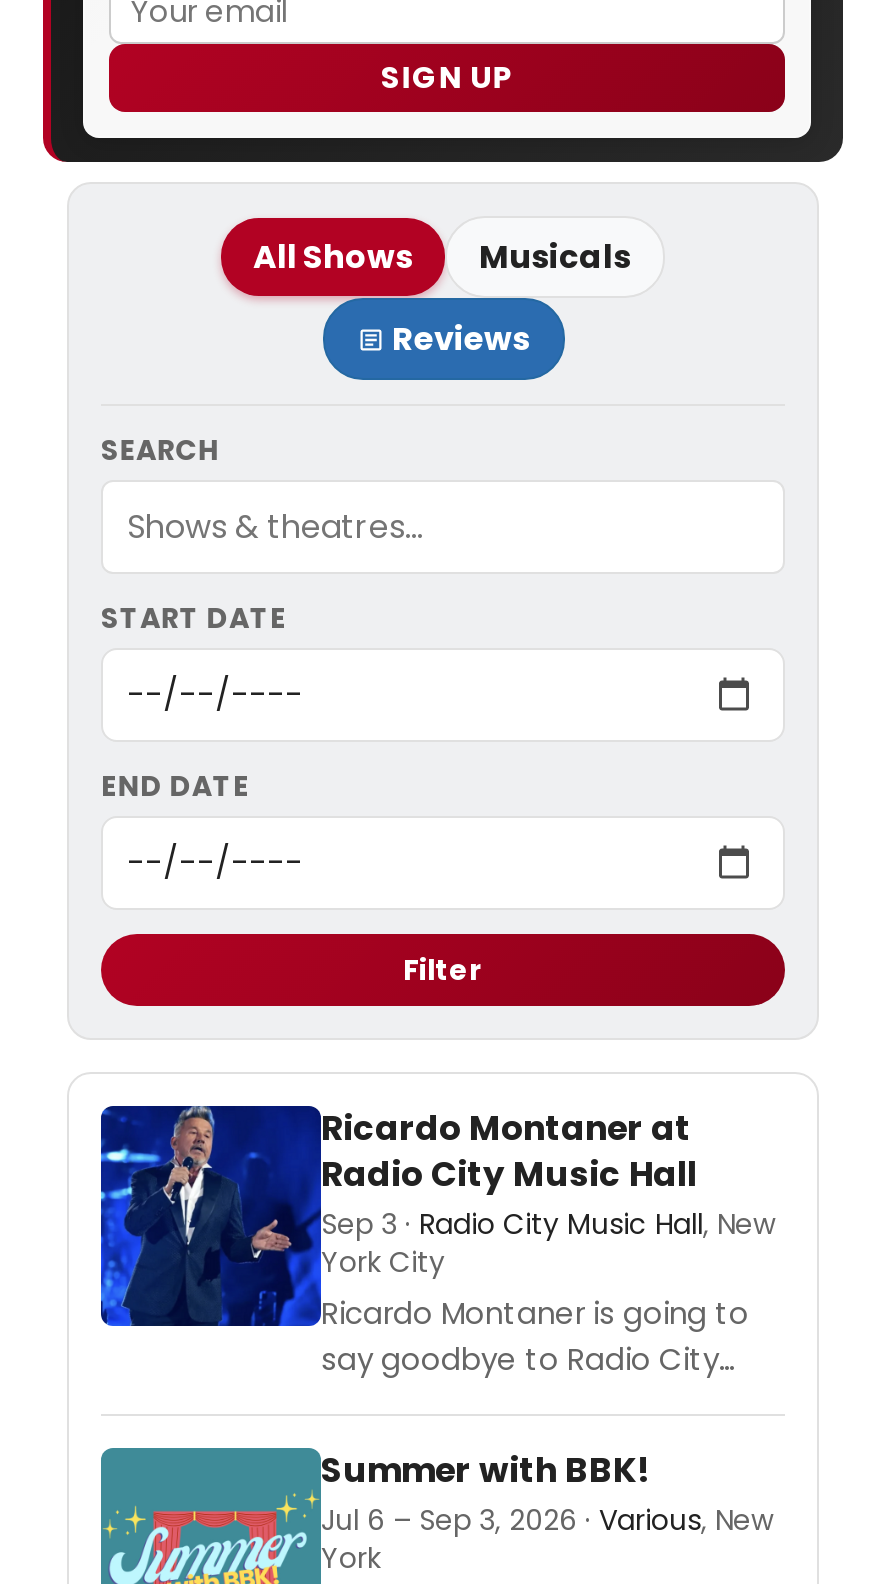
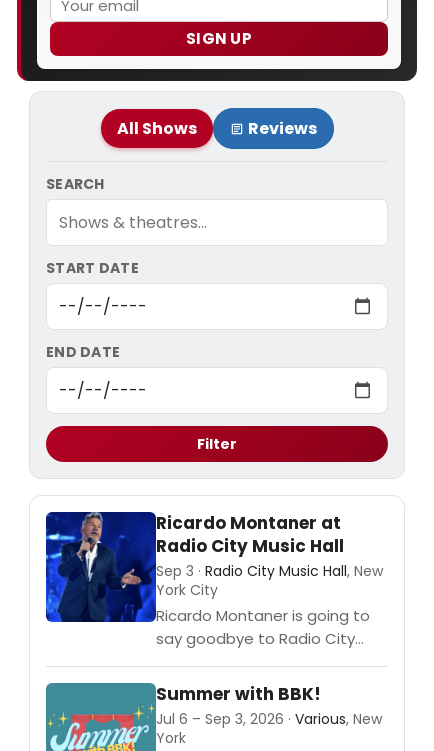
[479,234,631,280] Musicals -> none

